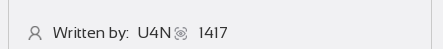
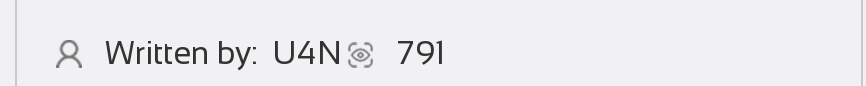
[53,24,228,41] Written by: U4N 1417 -> [105,36,445,70] Written by: U4N 791

